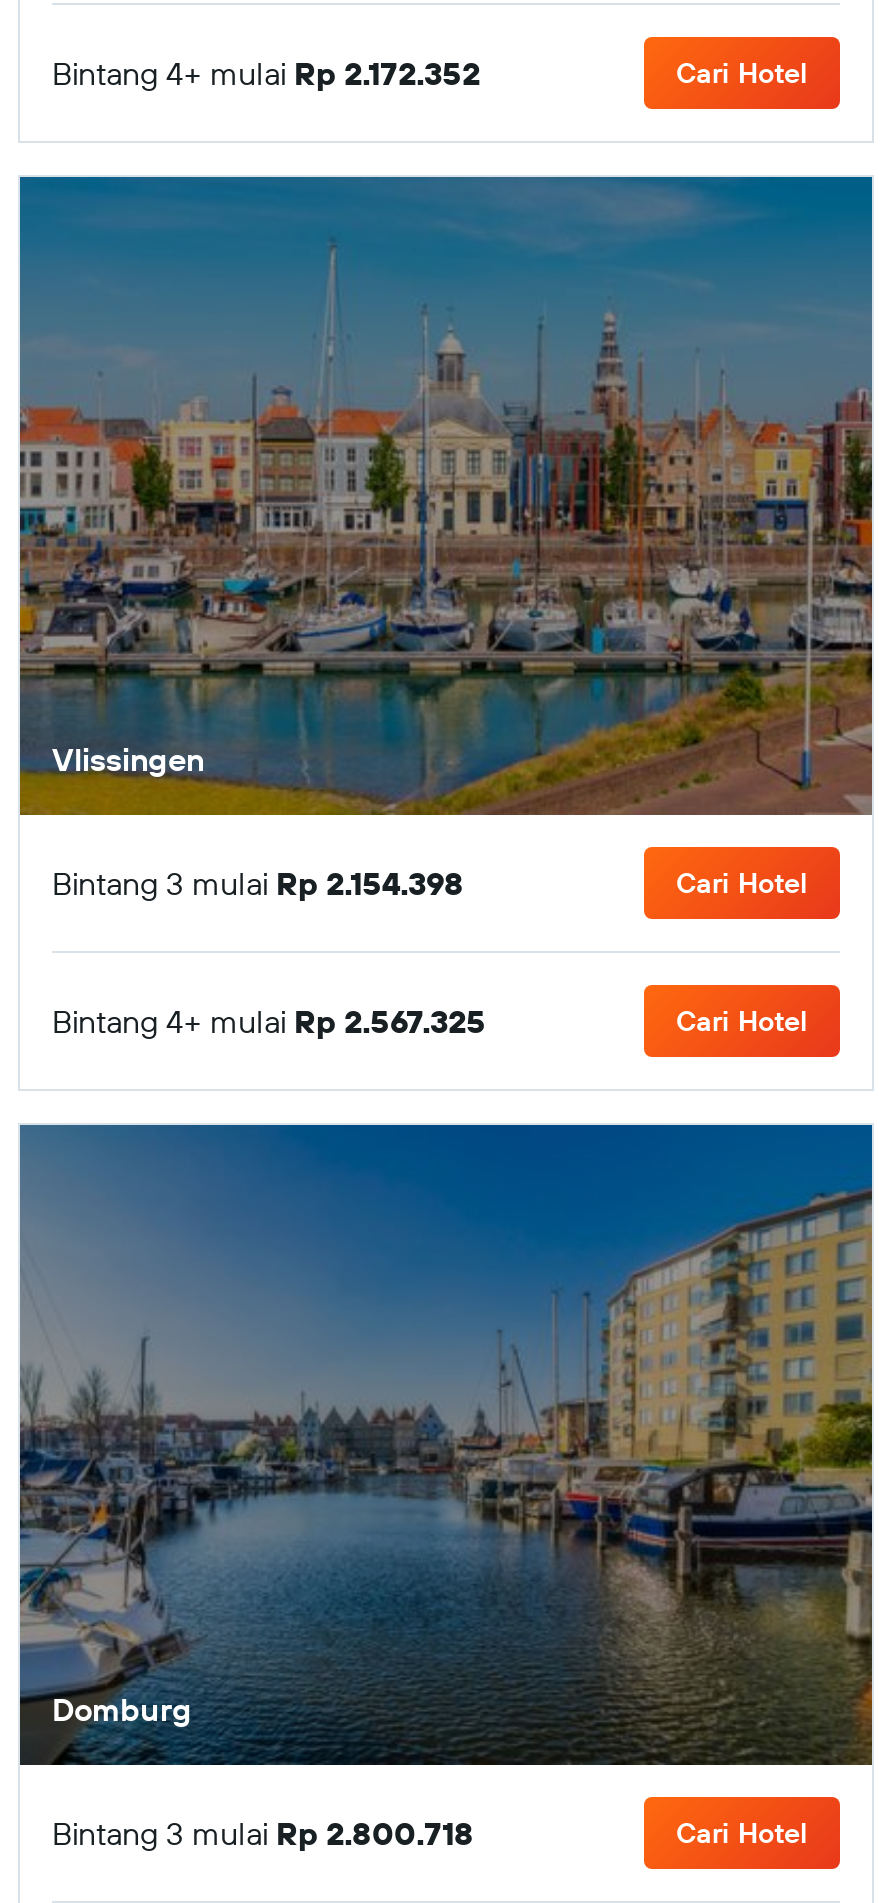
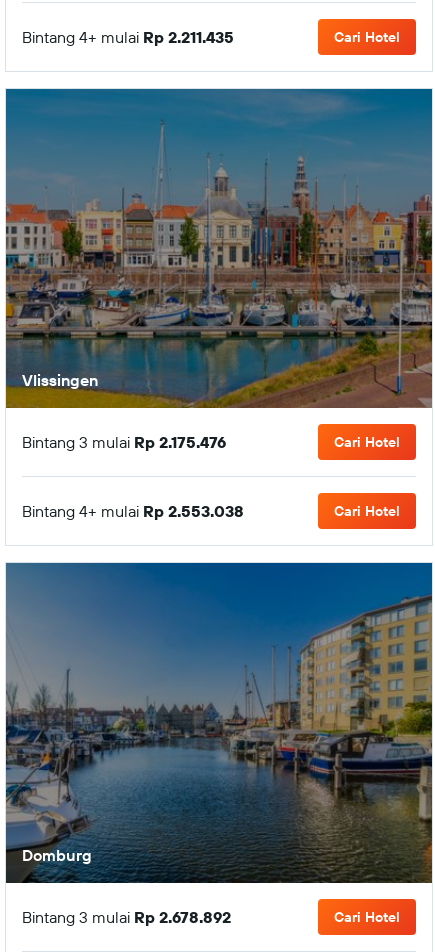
[52,52,480,92] Bintang 4+ mulai Rp 2.172.352 -> [22,26,234,46] Bintang 4+ mulai Rp 2.211.435
[52,863,464,903] Bintang 3 mulai Rp 2.154.398 -> [22,432,226,452] Bintang 3 mulai Rp 2.175.476
[52,1001,486,1041] Bintang 4+ mulai Rp 2.567.325 -> [22,501,244,521] Bintang 4+ mulai Rp 2.553.038
[52,1812,474,1852] Bintang 3 mulai Rp 2.800.718 -> [22,906,231,926] Bintang 3 mulai Rp 2.678.892

